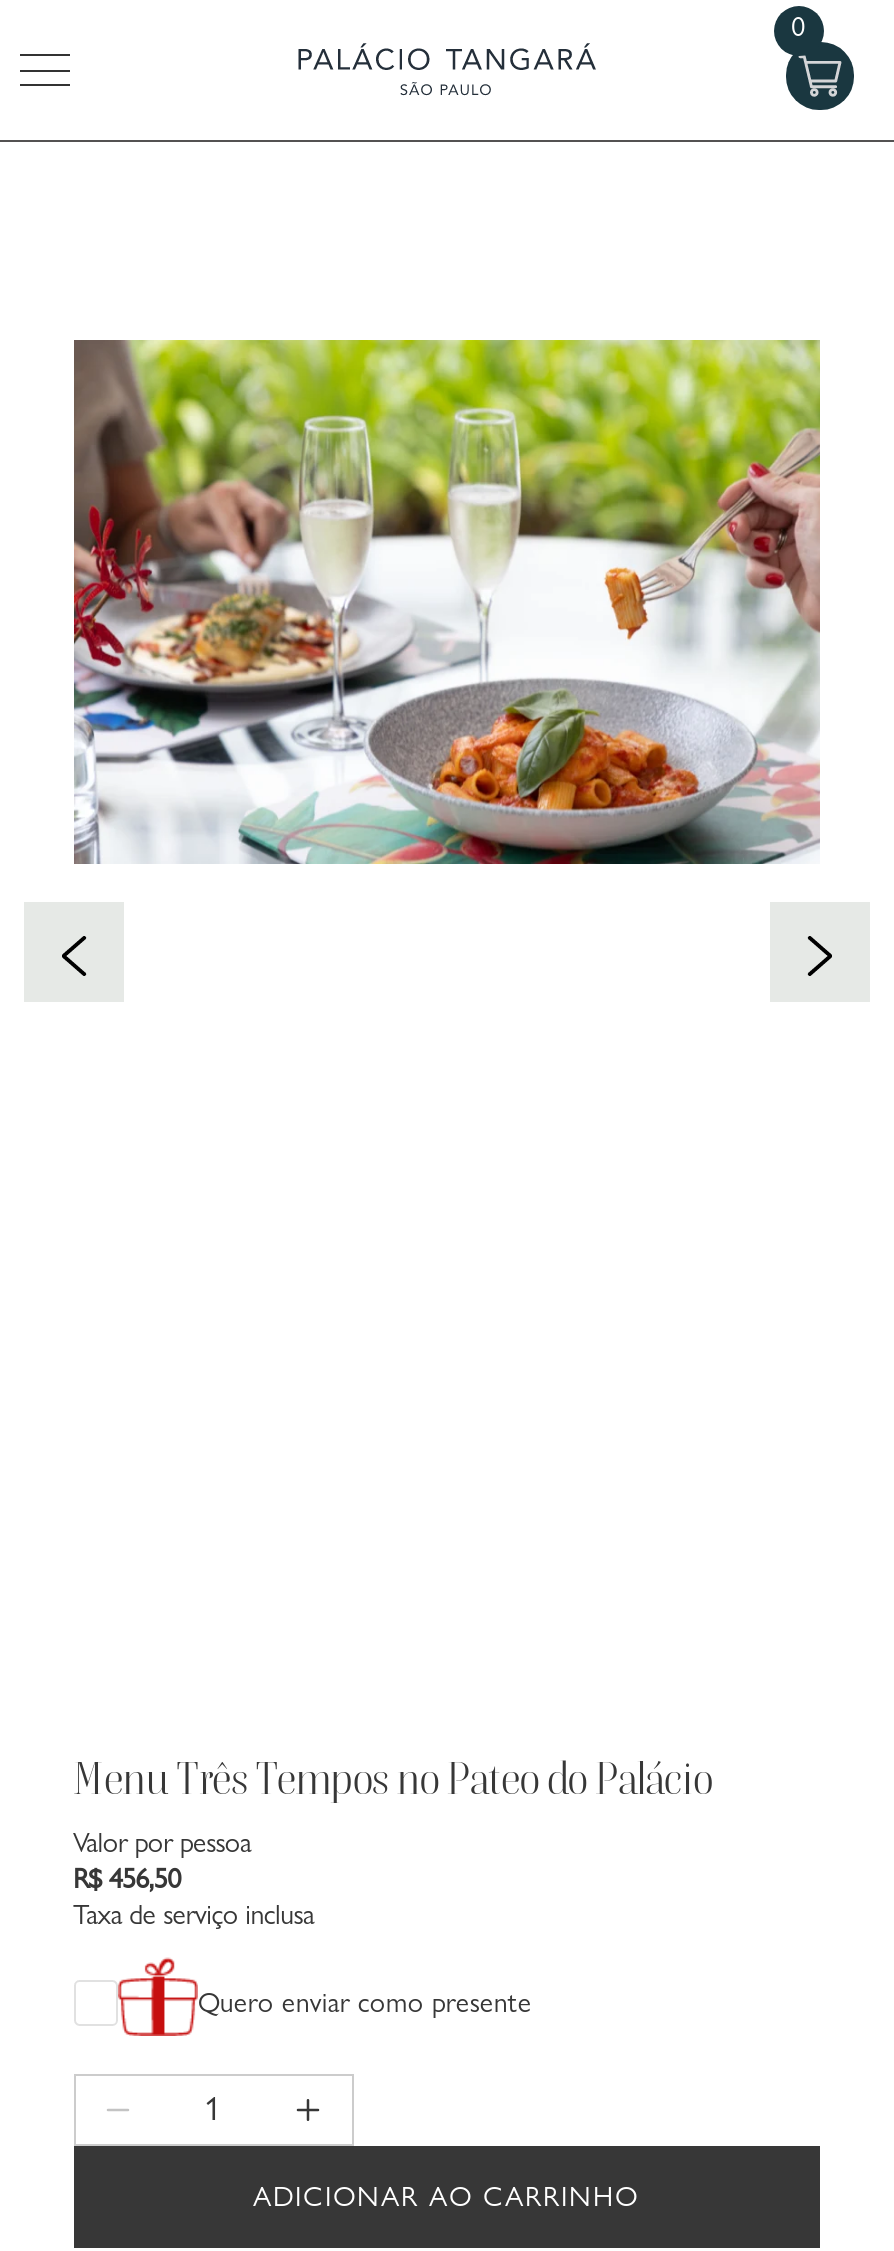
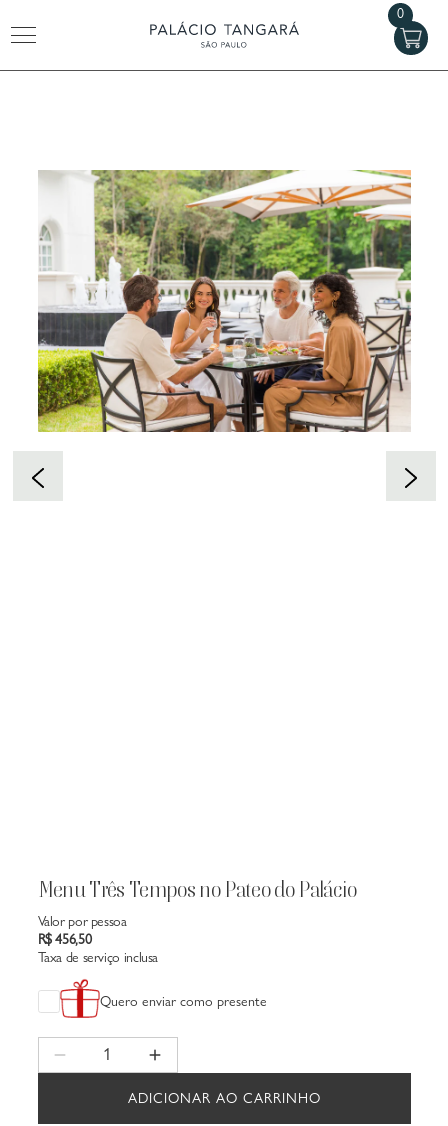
[72,338,822,866] [image] -> [37,169,412,433] [image]

